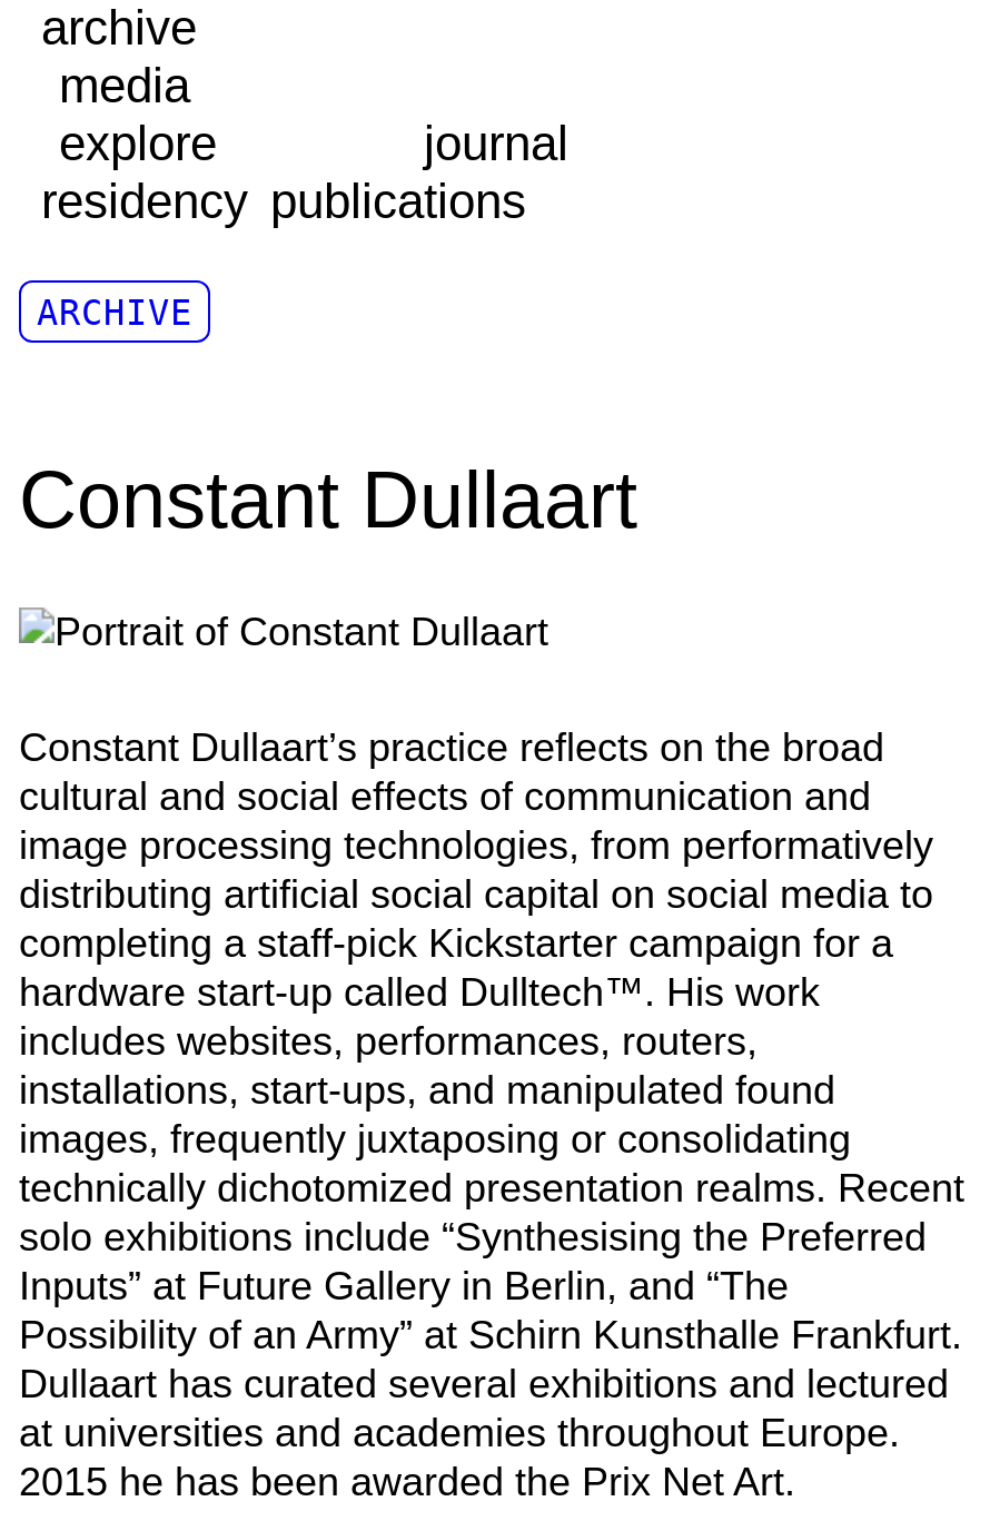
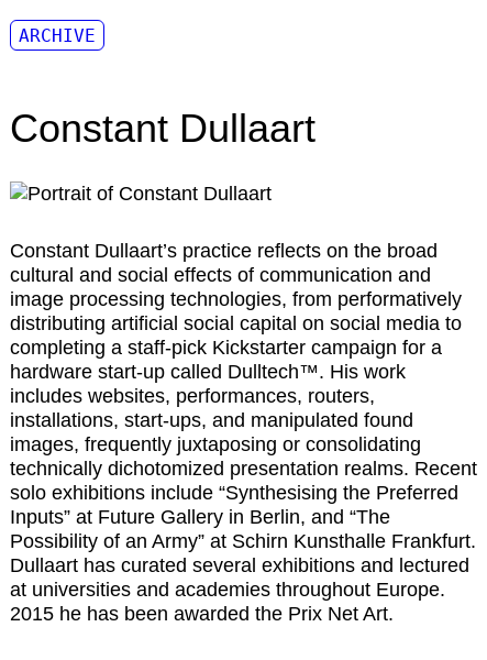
[41,0,568,229] archive | media | explore | journal | residency publications -> none

